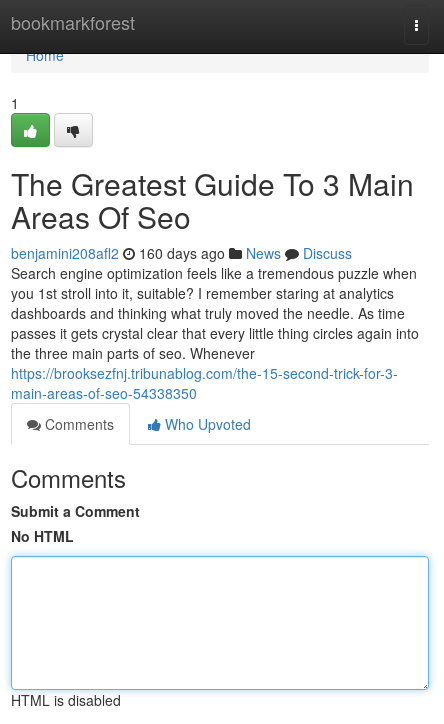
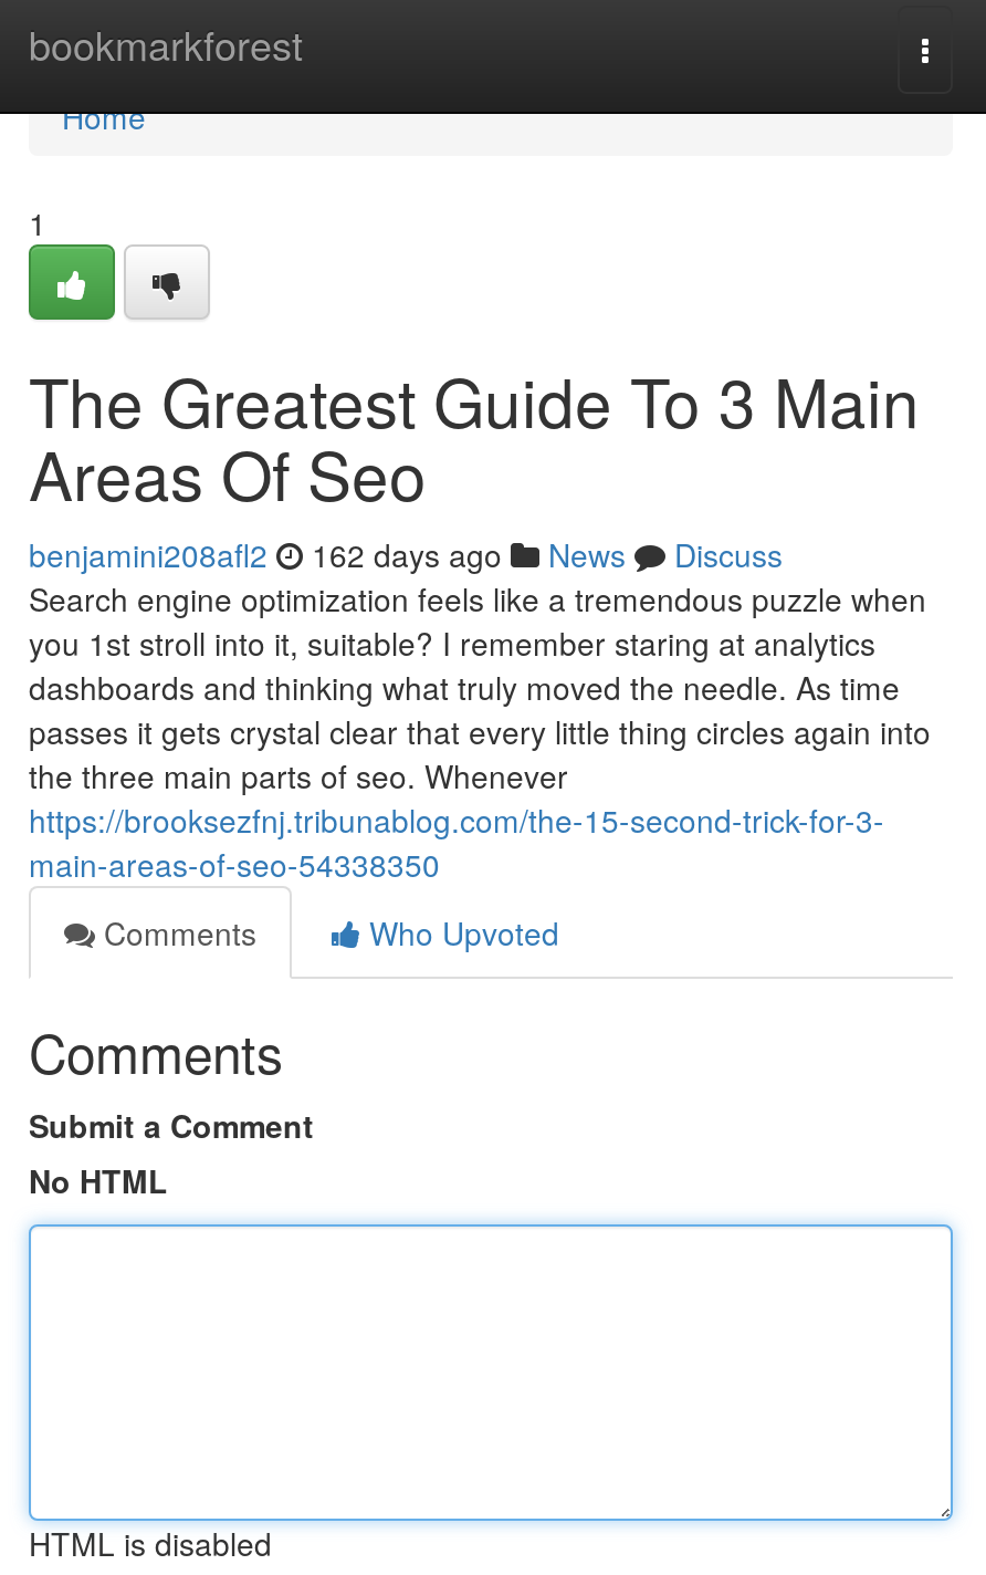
[11,243,352,263] benjamini208afl2 160 days ago News Discuss -> [29,532,783,576] benjamini208afl2 162 days ago News Discuss

